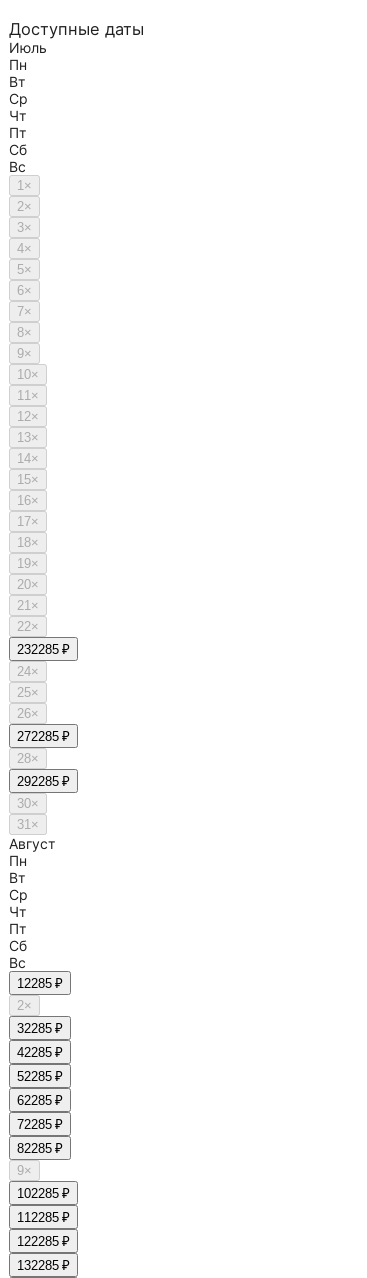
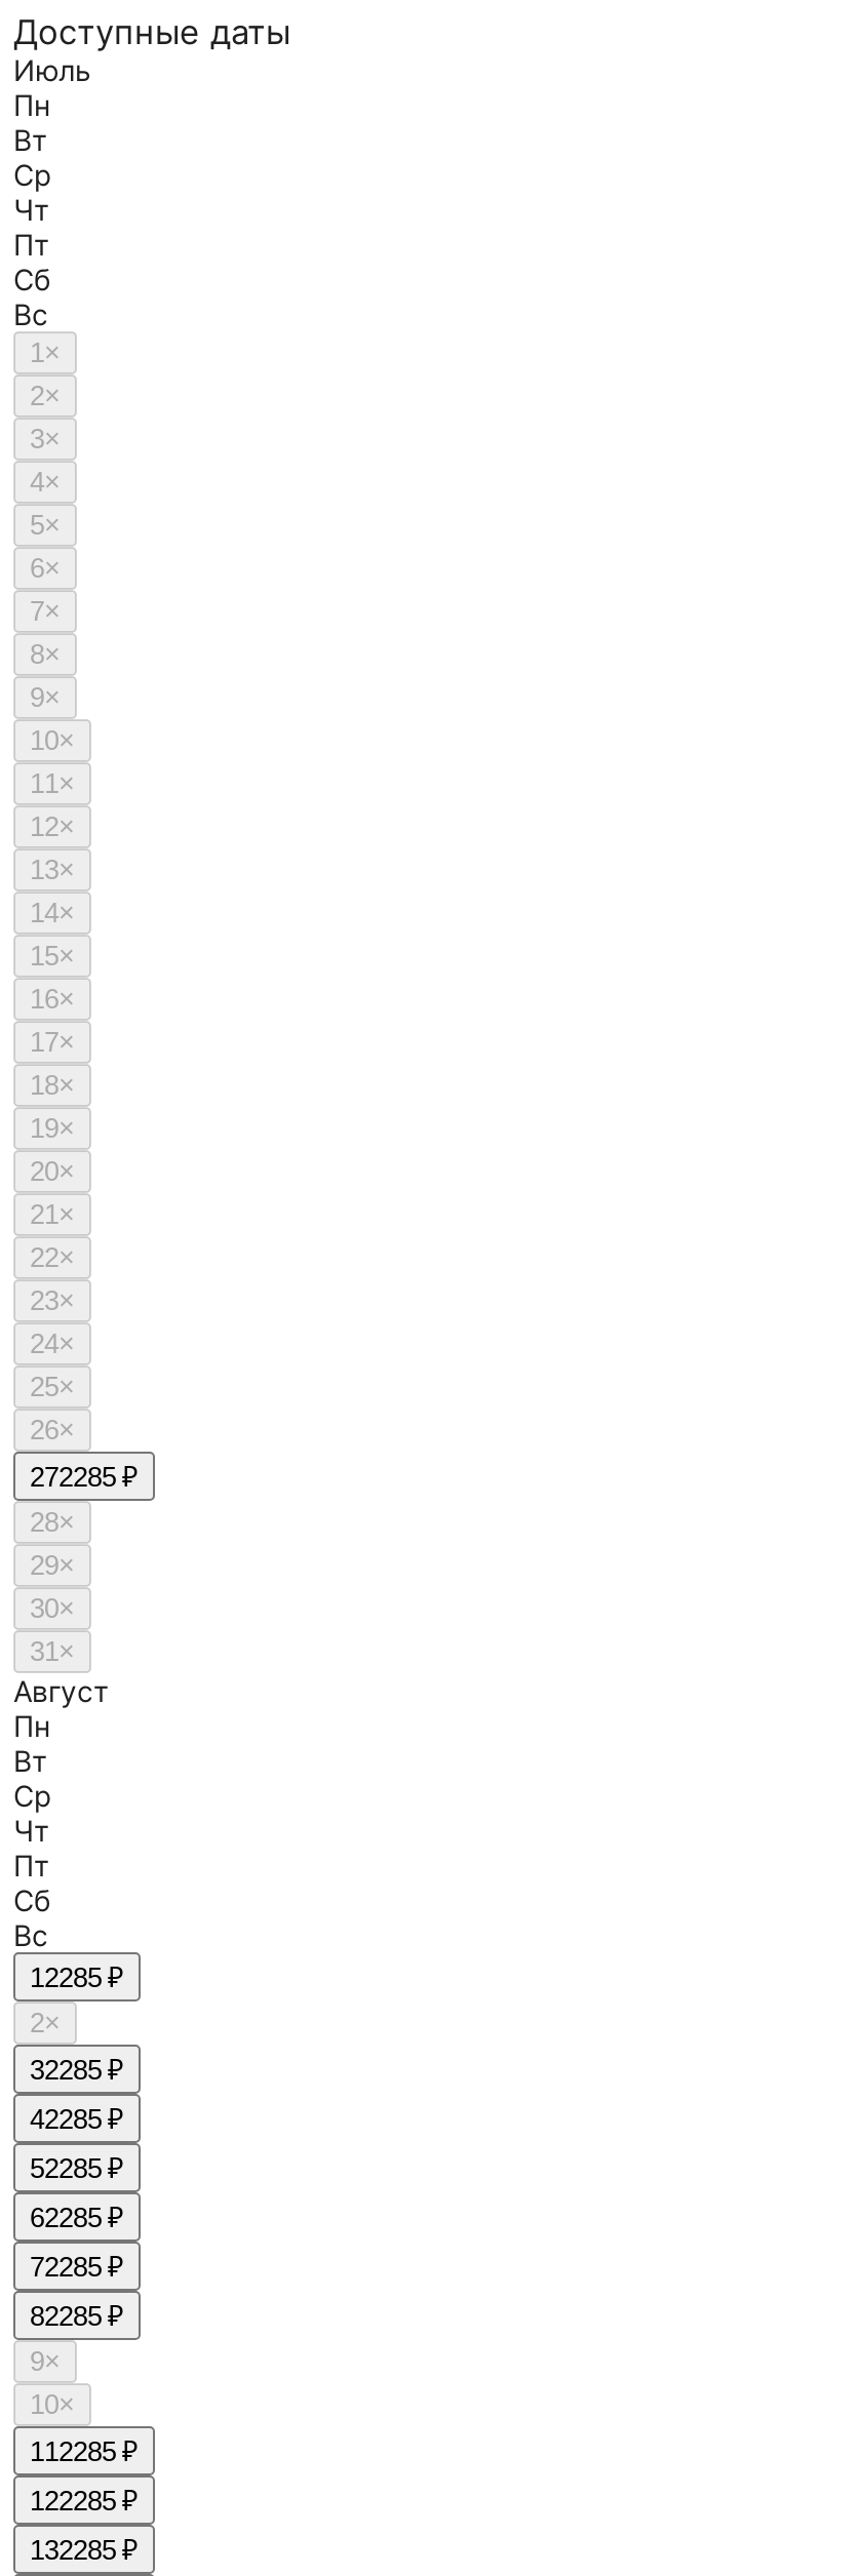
[17,642,70,657] 232285 ₽ -> [30,1285,75,1316] 23×
[17,774,70,789] 292285 ₽ -> [30,1550,75,1581] 29×
[17,1186,70,1201] 102285 ₽ -> [30,2389,75,2420] 10×

